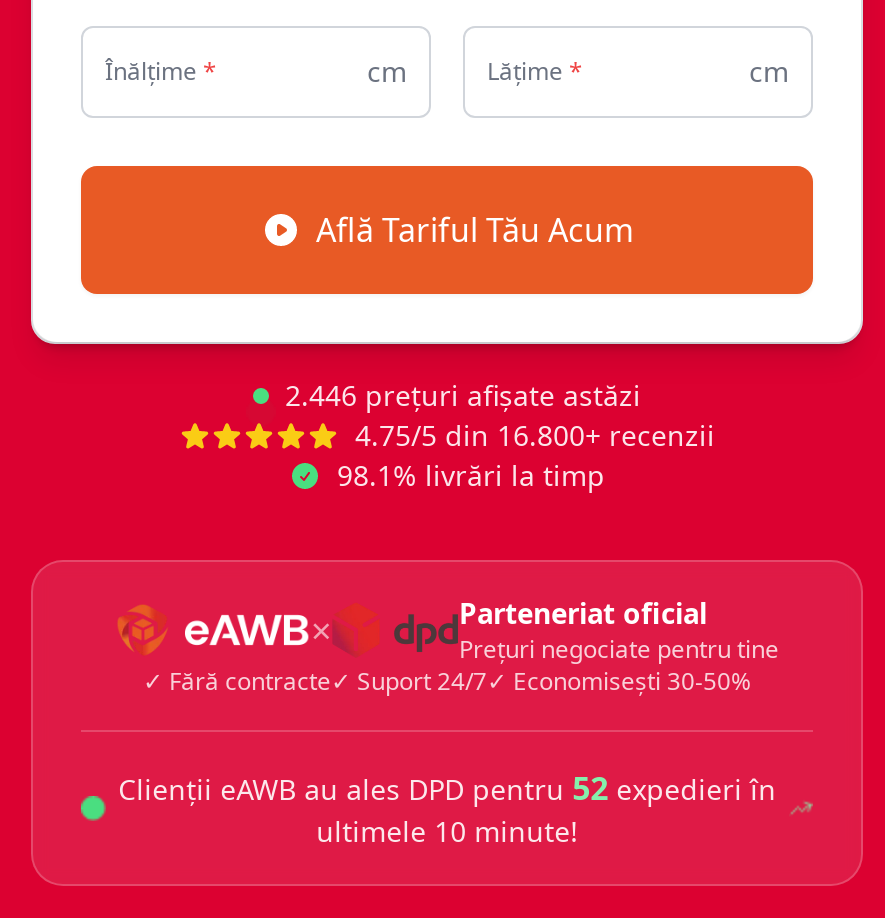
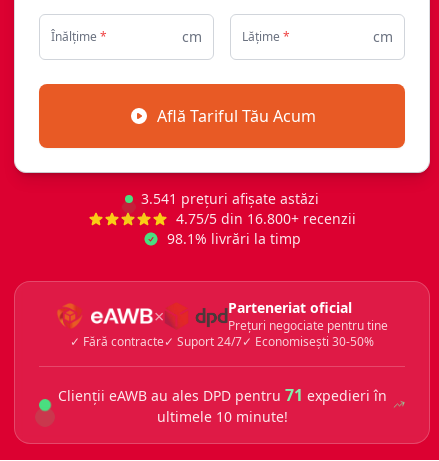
[285,376,641,414] 2.446 prețuri afișate astăzi -> [141,189,319,208] 3.541 prețuri afișate astăzi
[118,766,776,810] Clienții eAWB au ales DPD pentru 52 expedieri în -> [58,384,387,406] Clienții eAWB au ales DPD pentru 71 expedieri în

